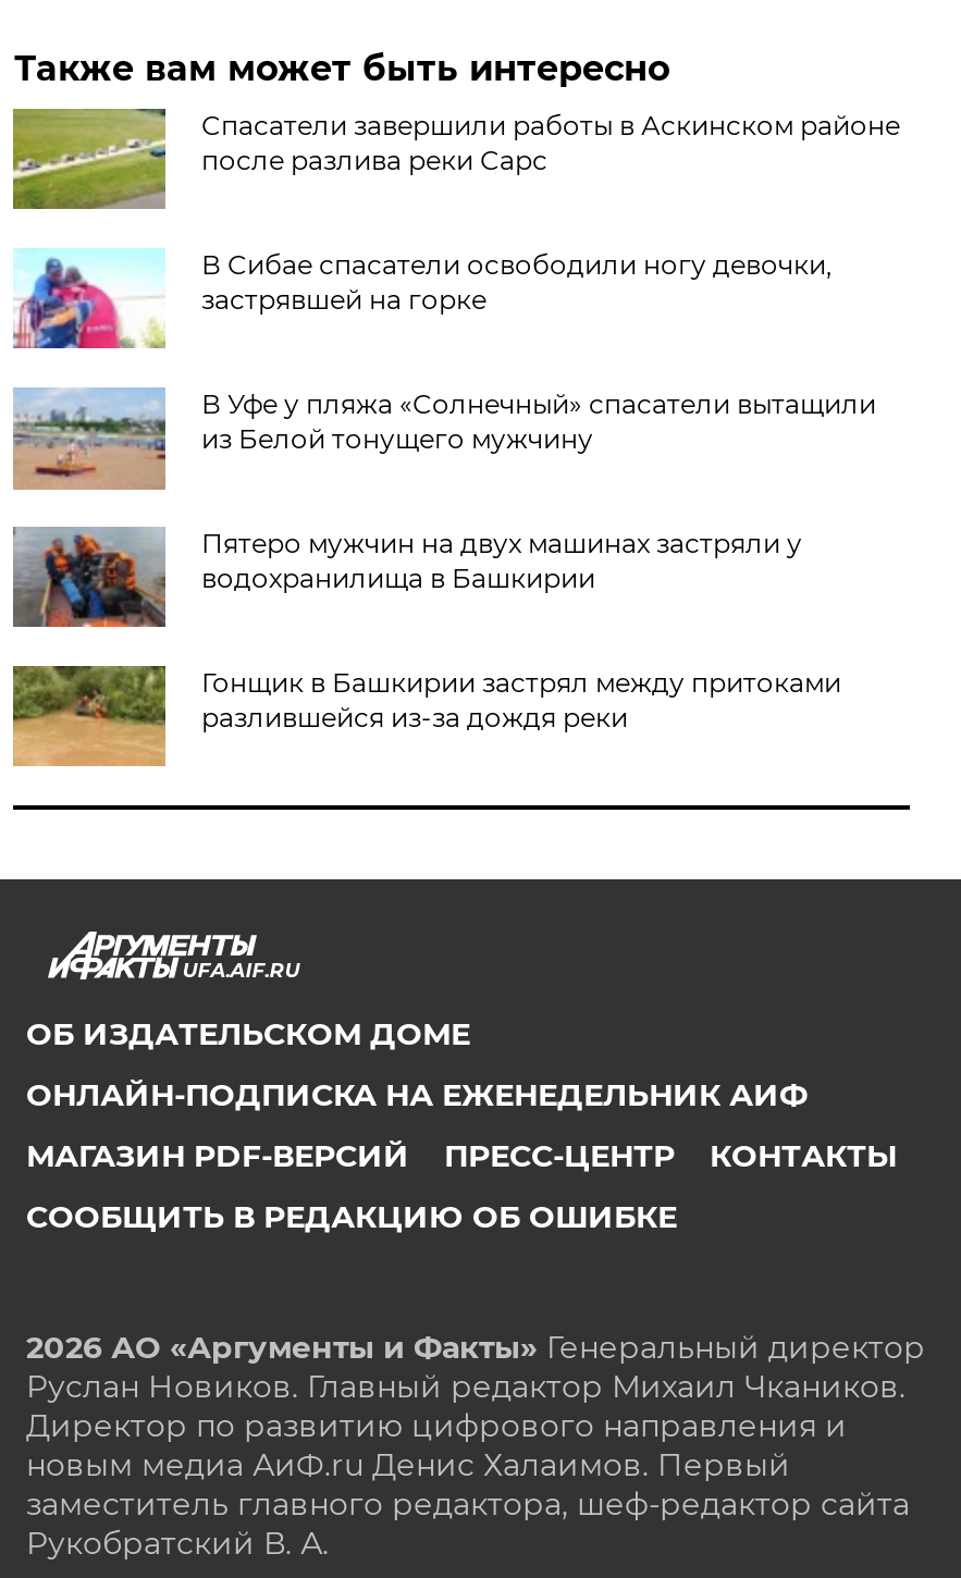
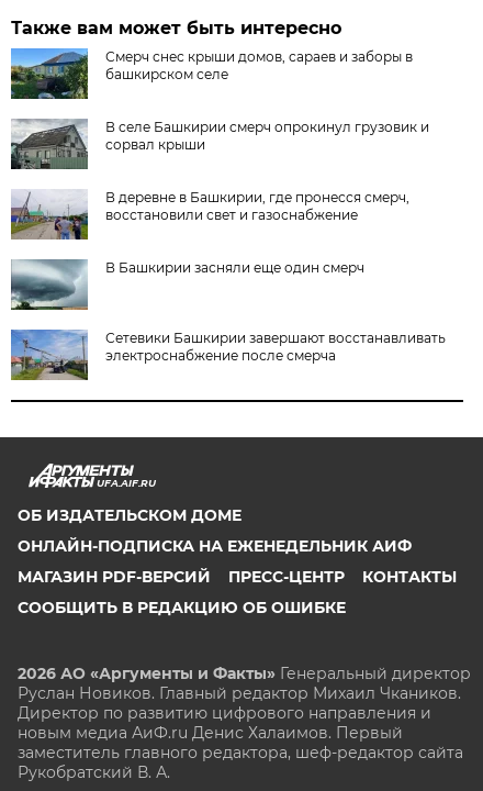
[11,107,900,211] [image] | Спасатели завершили работы в Аскинском районе | после разлива реки Сарс -> [10,47,413,100] [image] | Смерч снес крыши домов, сараев и заборы в | башкирском селе
[13,248,832,350] [image] | В Сибае спасатели освободили ногу девочки, | застрявшей на горке -> [10,118,430,170] [image] | В селе Башкирии смерч опрокинул грузовик и | сорвал крыши
[11,387,876,492] [image] | В Уфе у пляжа «Солнечный» спасатели вытащили | из Белой тонущего мужчину -> [10,189,410,241] [image] | В деревне в Башкирии, где пронесся смерч, | восстановили свет и газоснабжение
[13,527,802,629] [image] | Пятеро мужчин на двух машинах застряли у | водохранилища в Башкирии -> [11,259,365,311] [image] | В Башкирии засняли еще один смерч
[11,664,841,768] [image] | Гонщик в Башкирии застрял между притоками | разлившейся из-за дождя реки -> [10,328,446,381] [image] | Сетевики Башкирии завершают восстанавливать | электроснабжение после смерча

